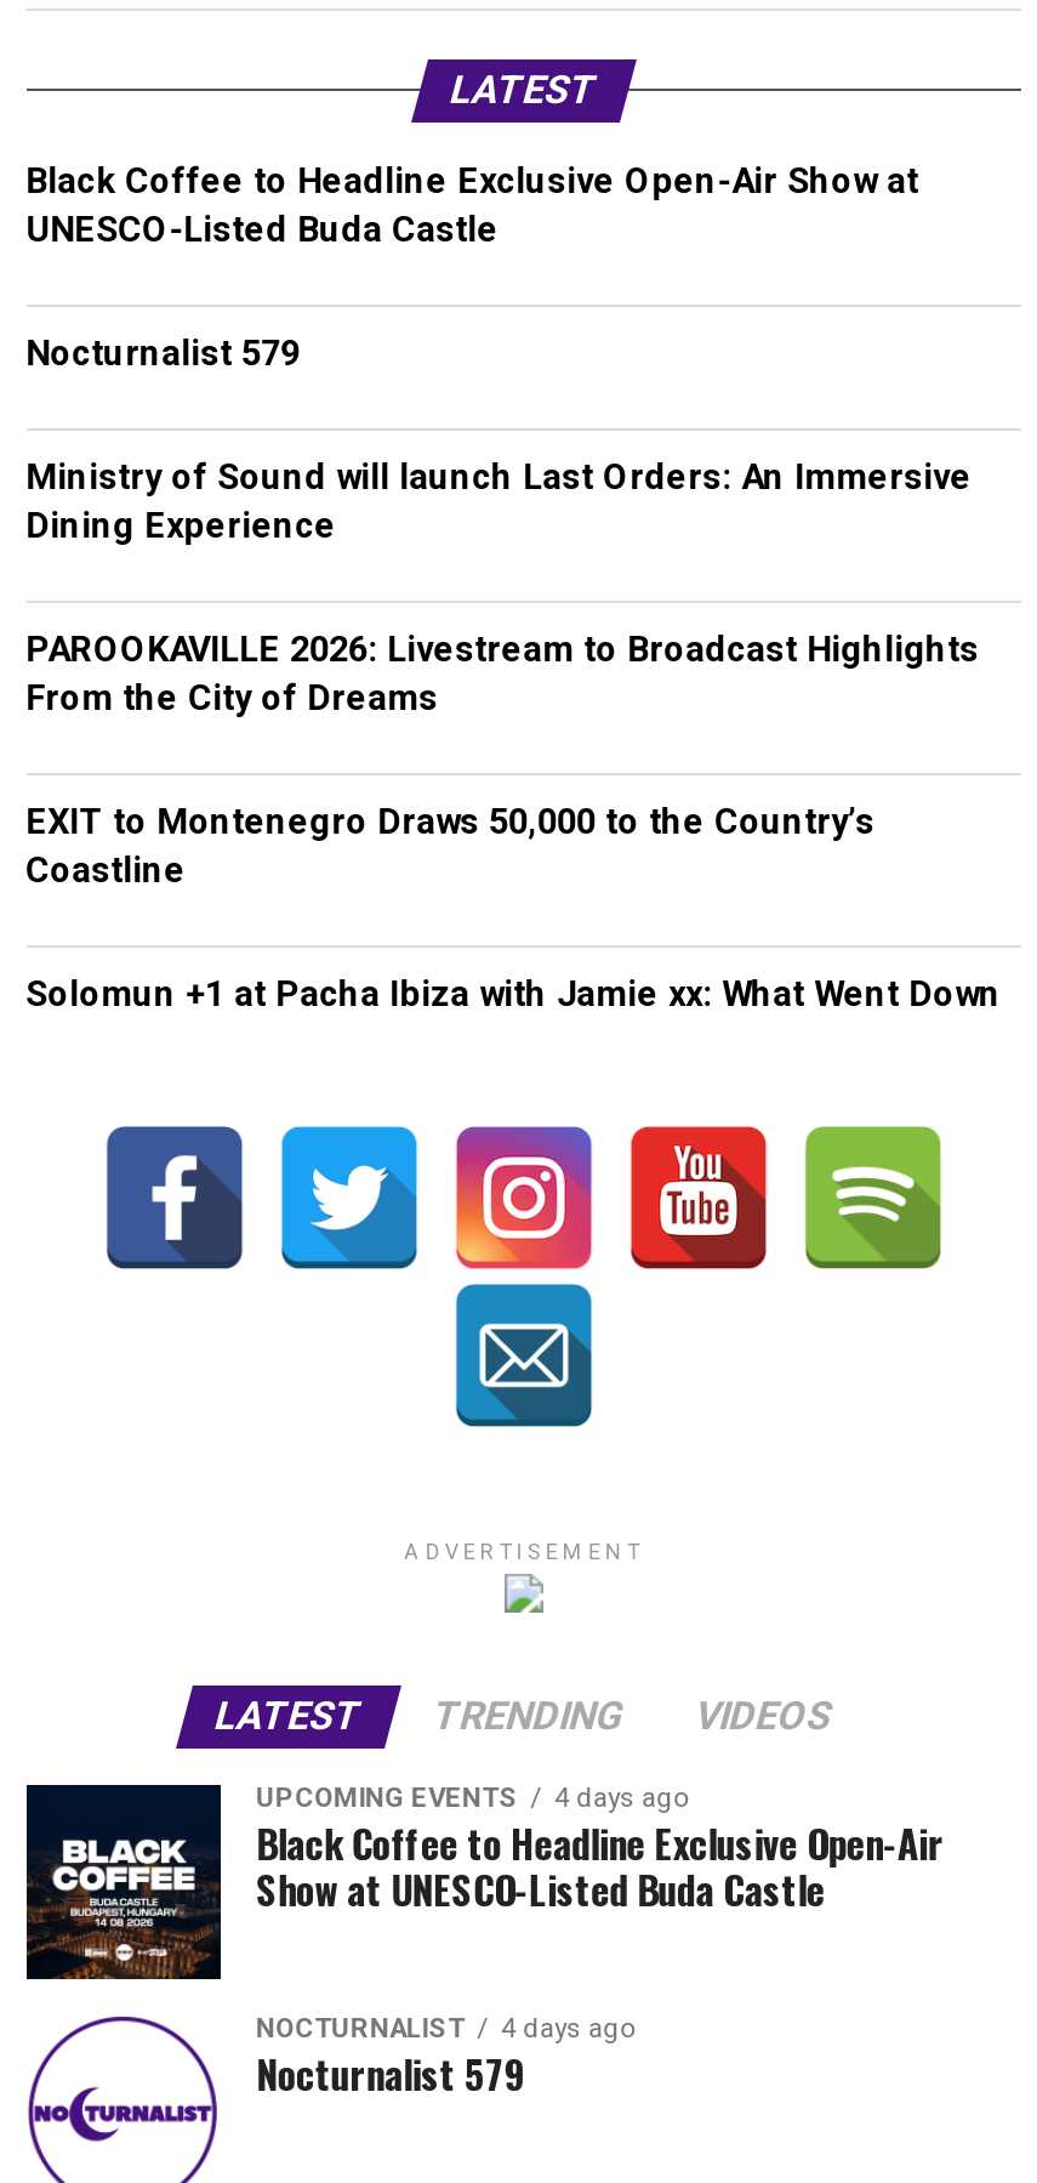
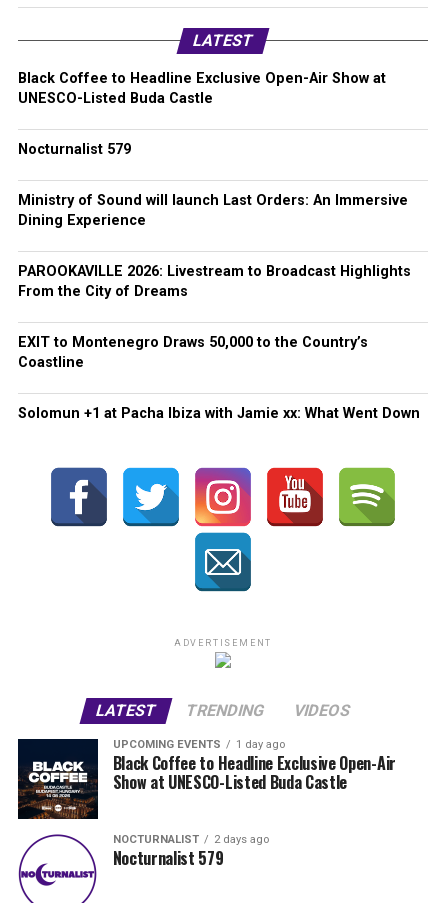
[256,1783,688,1815] UPCOMING EVENTS 4 days ago -> [113,738,285,751] UPCOMING EVENTS 1 day ago
[256,2014,635,2045] NOCTURNALIST 4 days ago -> [113,833,269,846] NOCTURNALIST 2 days ago

